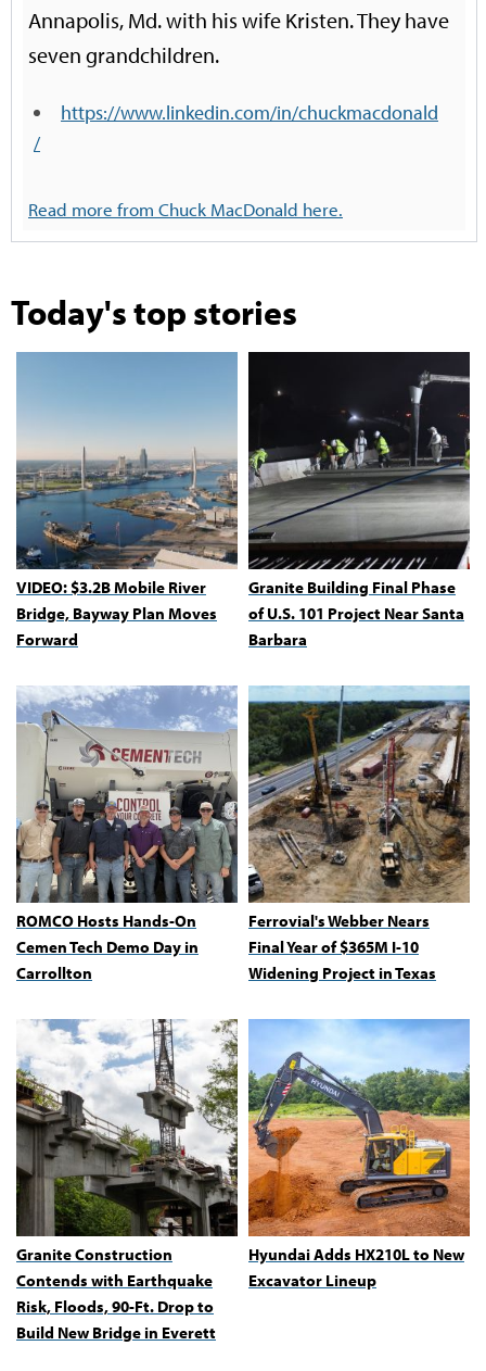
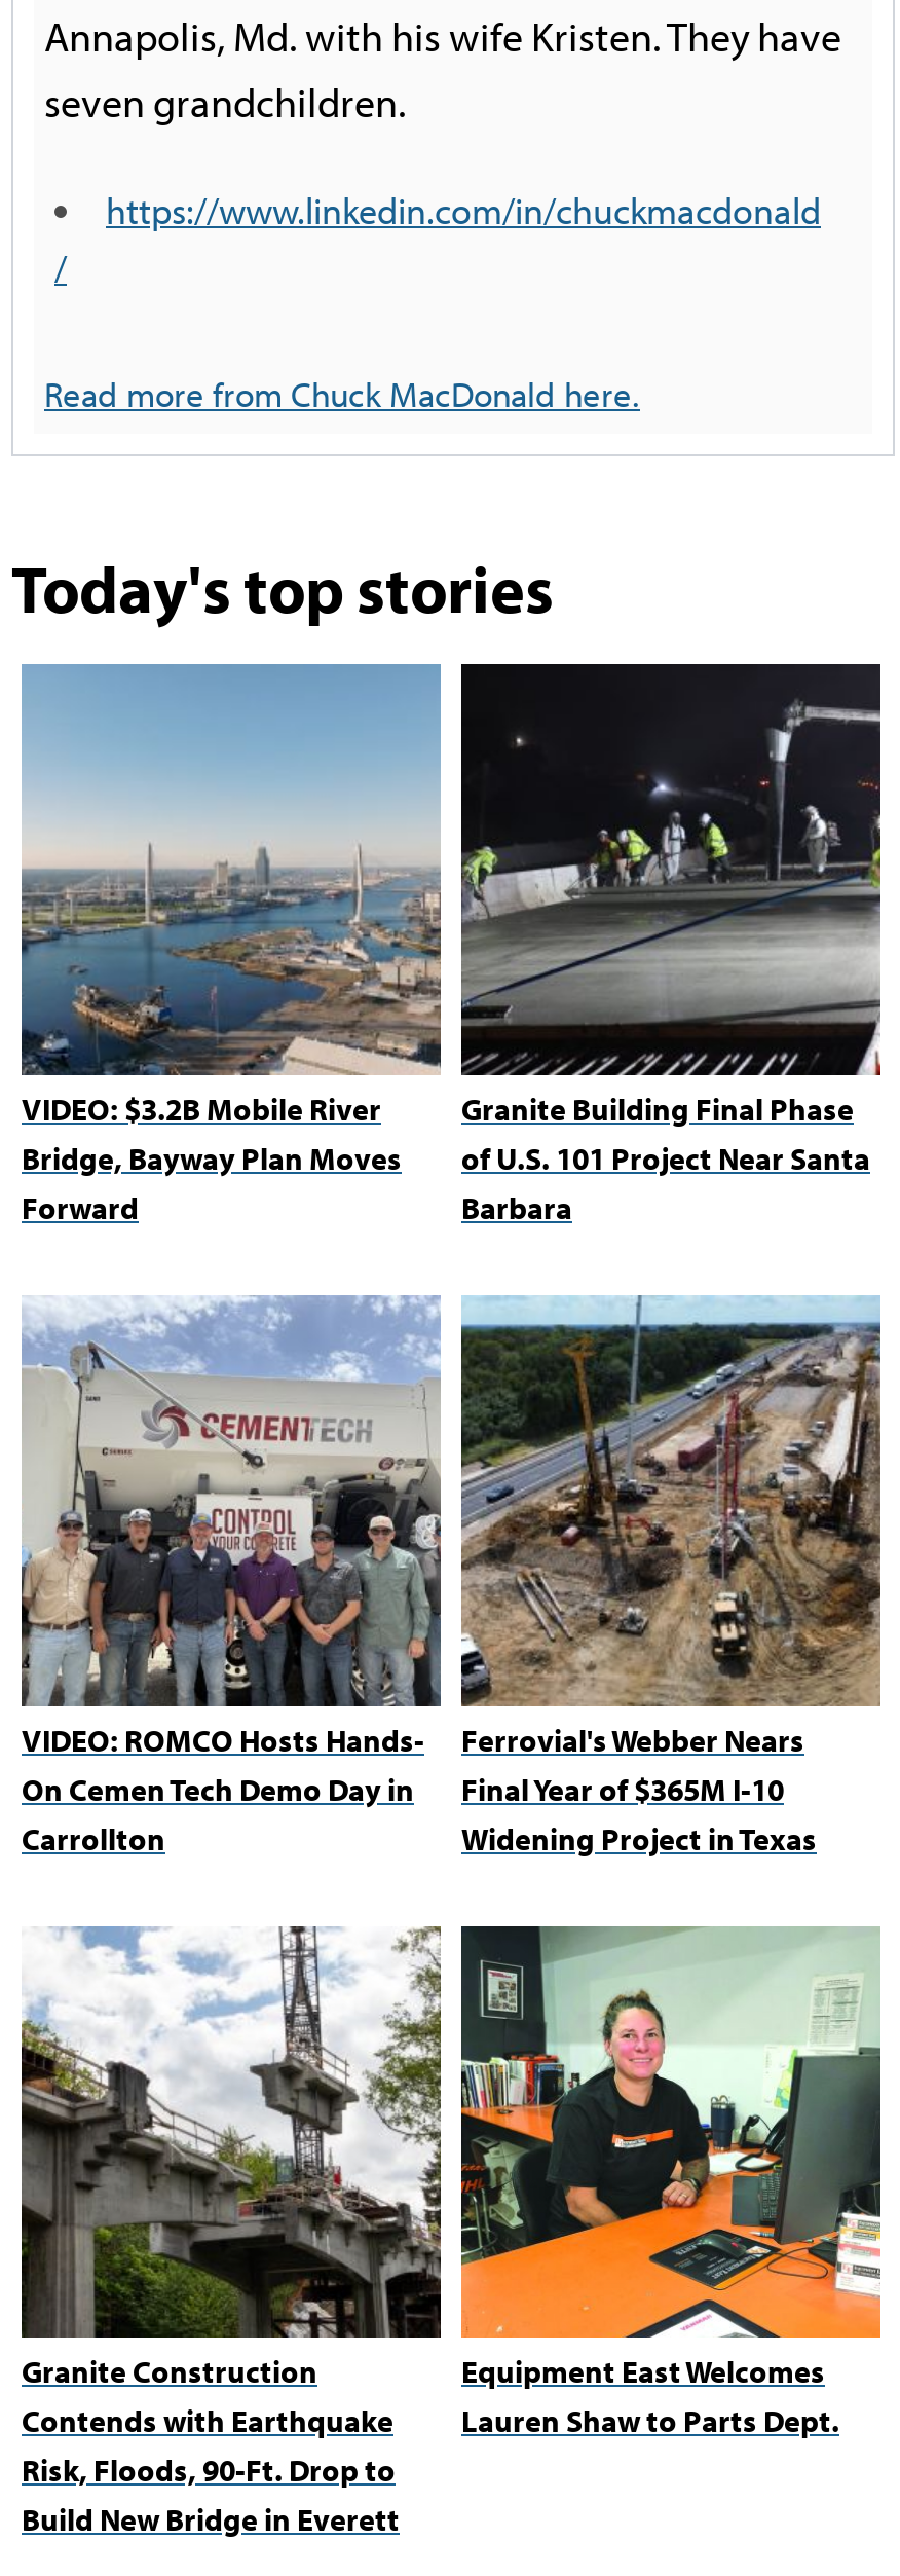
[16,910,199,957] ROMCO Hosts Hands-On | Cemen Tech Demo Day in -> [22,1722,424,1810] VIDEO: ROMCO Hosts Hands- | On Cemen Tech Demo Day in
[247,1018,471,1290] [image] | Hyundai Adds HX210L to New | Excavator Lineup -> [459,1923,883,2441] [image] | Equipment East Welcomes | Lauren Shaw to Parts Dept.

